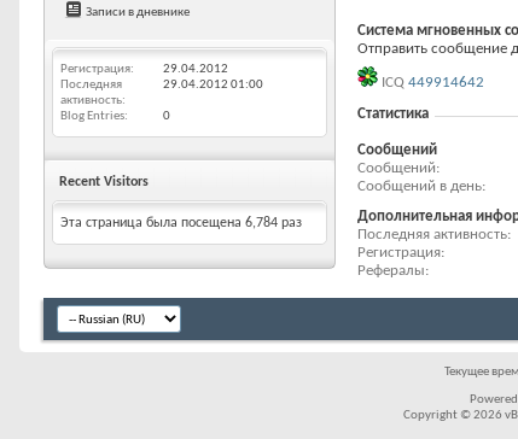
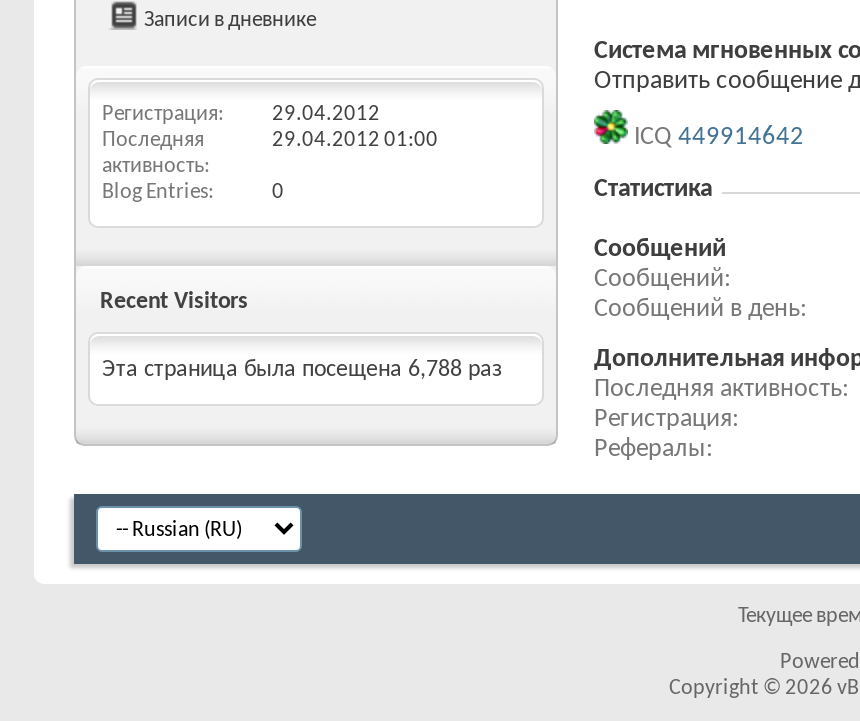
[60,216,302,230] Эта страница была посещена 6,784 раз -> [102,358,502,382] Эта страница была посещена 6,788 раз

